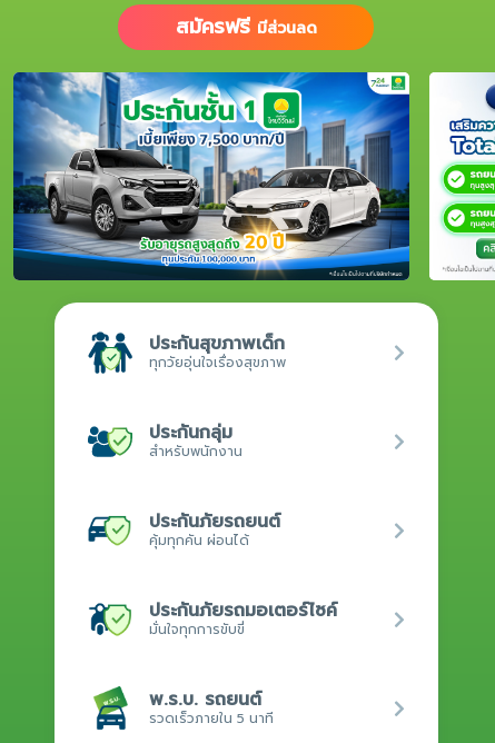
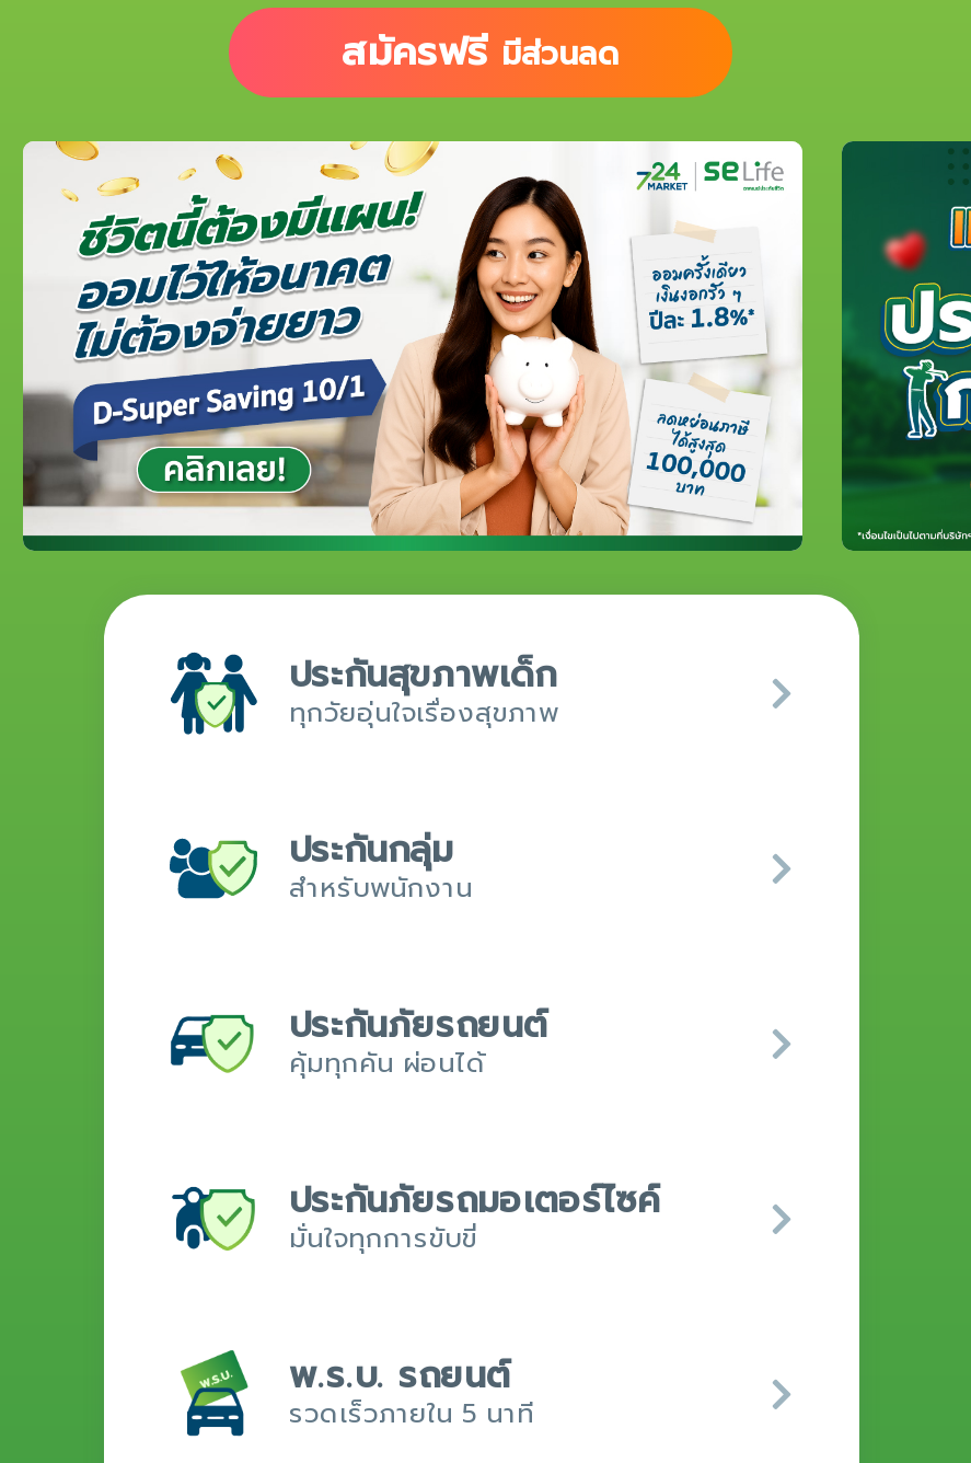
[12,71,410,281] [image] -> [21,139,805,551] [image]
[428,71,492,281] [image] -> [840,139,964,553] [image]

